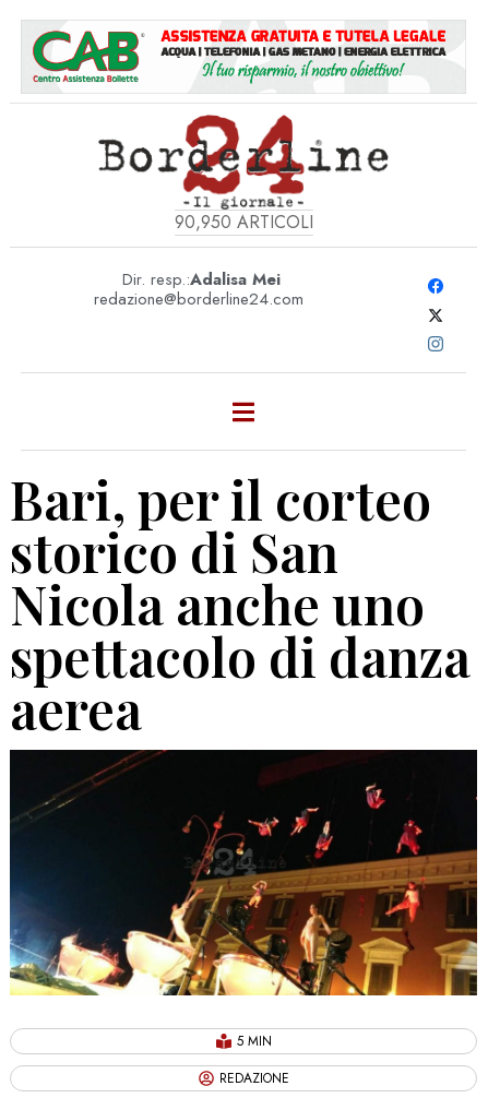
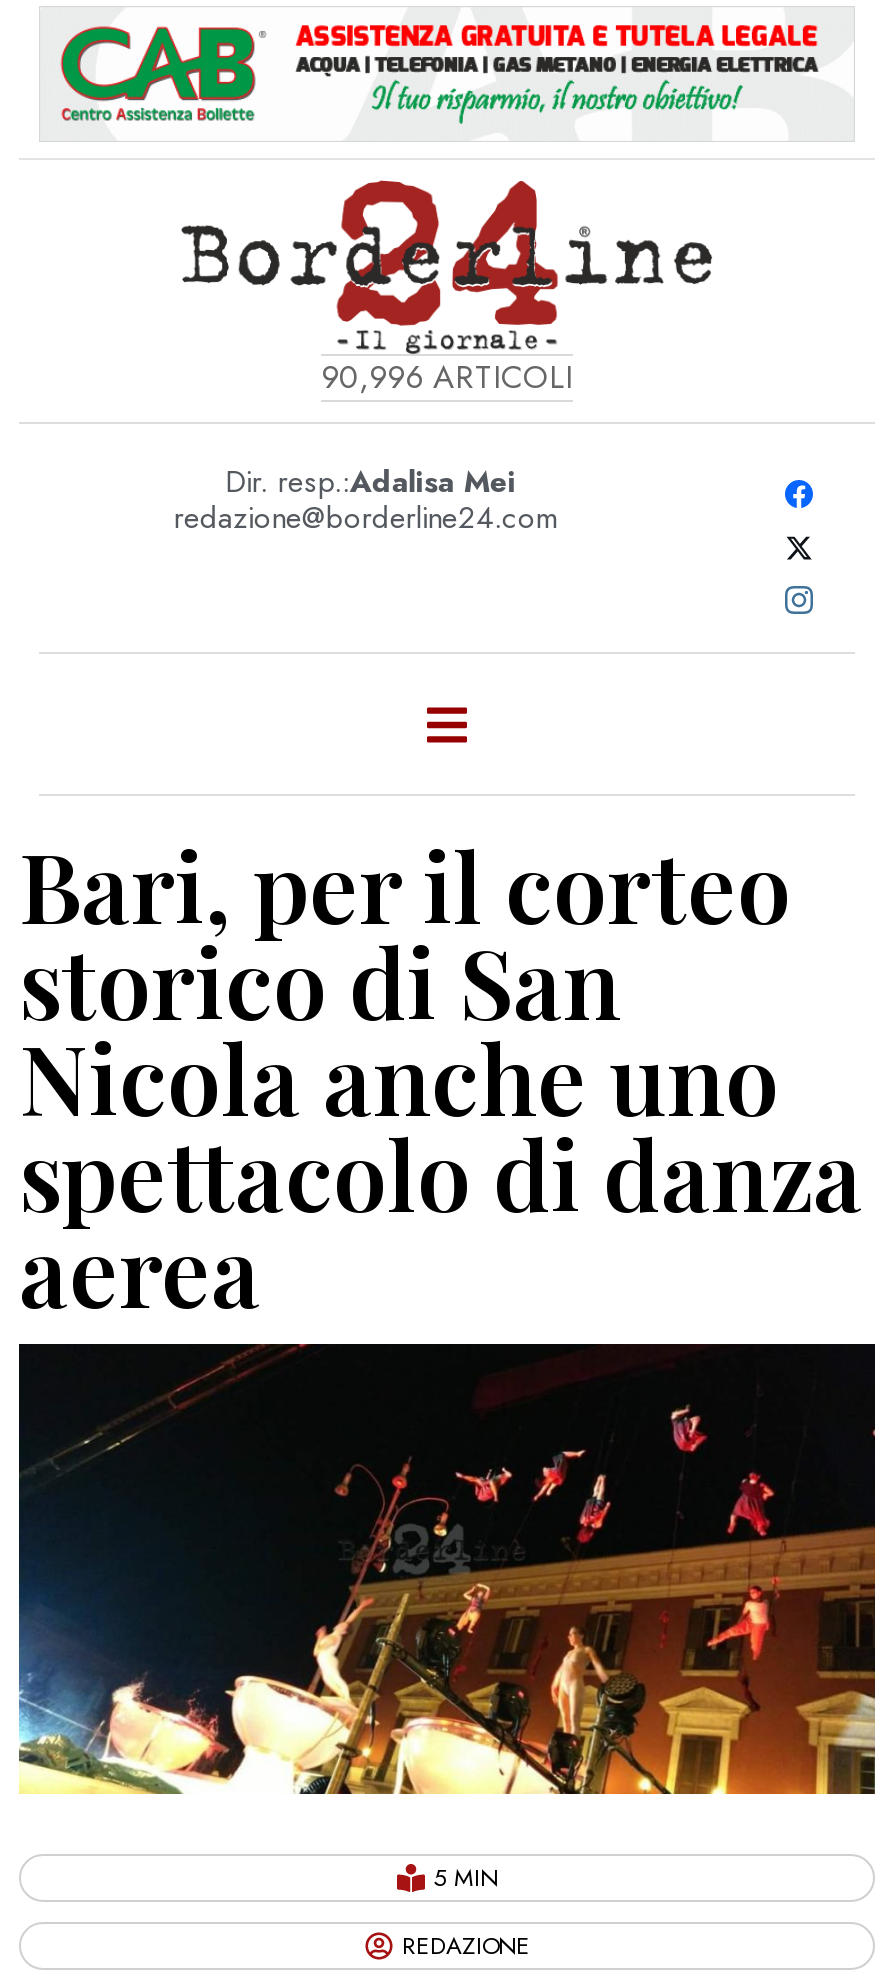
[174,210,313,235] 90,950 ARTICOLI -> [321,354,573,400] 90,996 ARTICOLI

